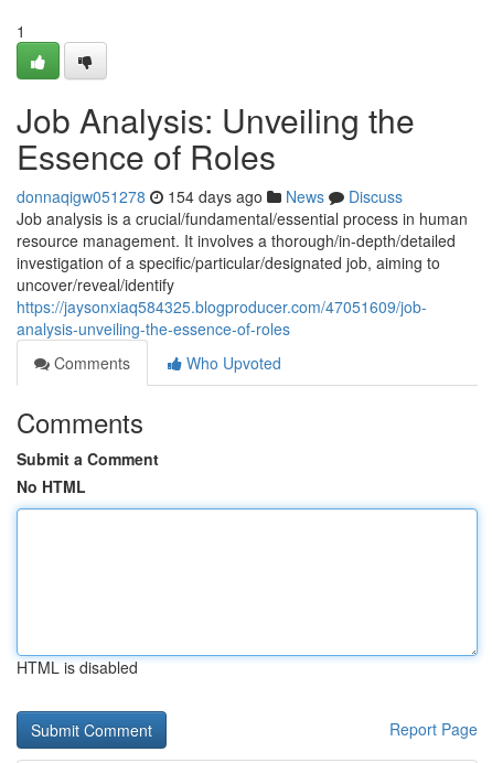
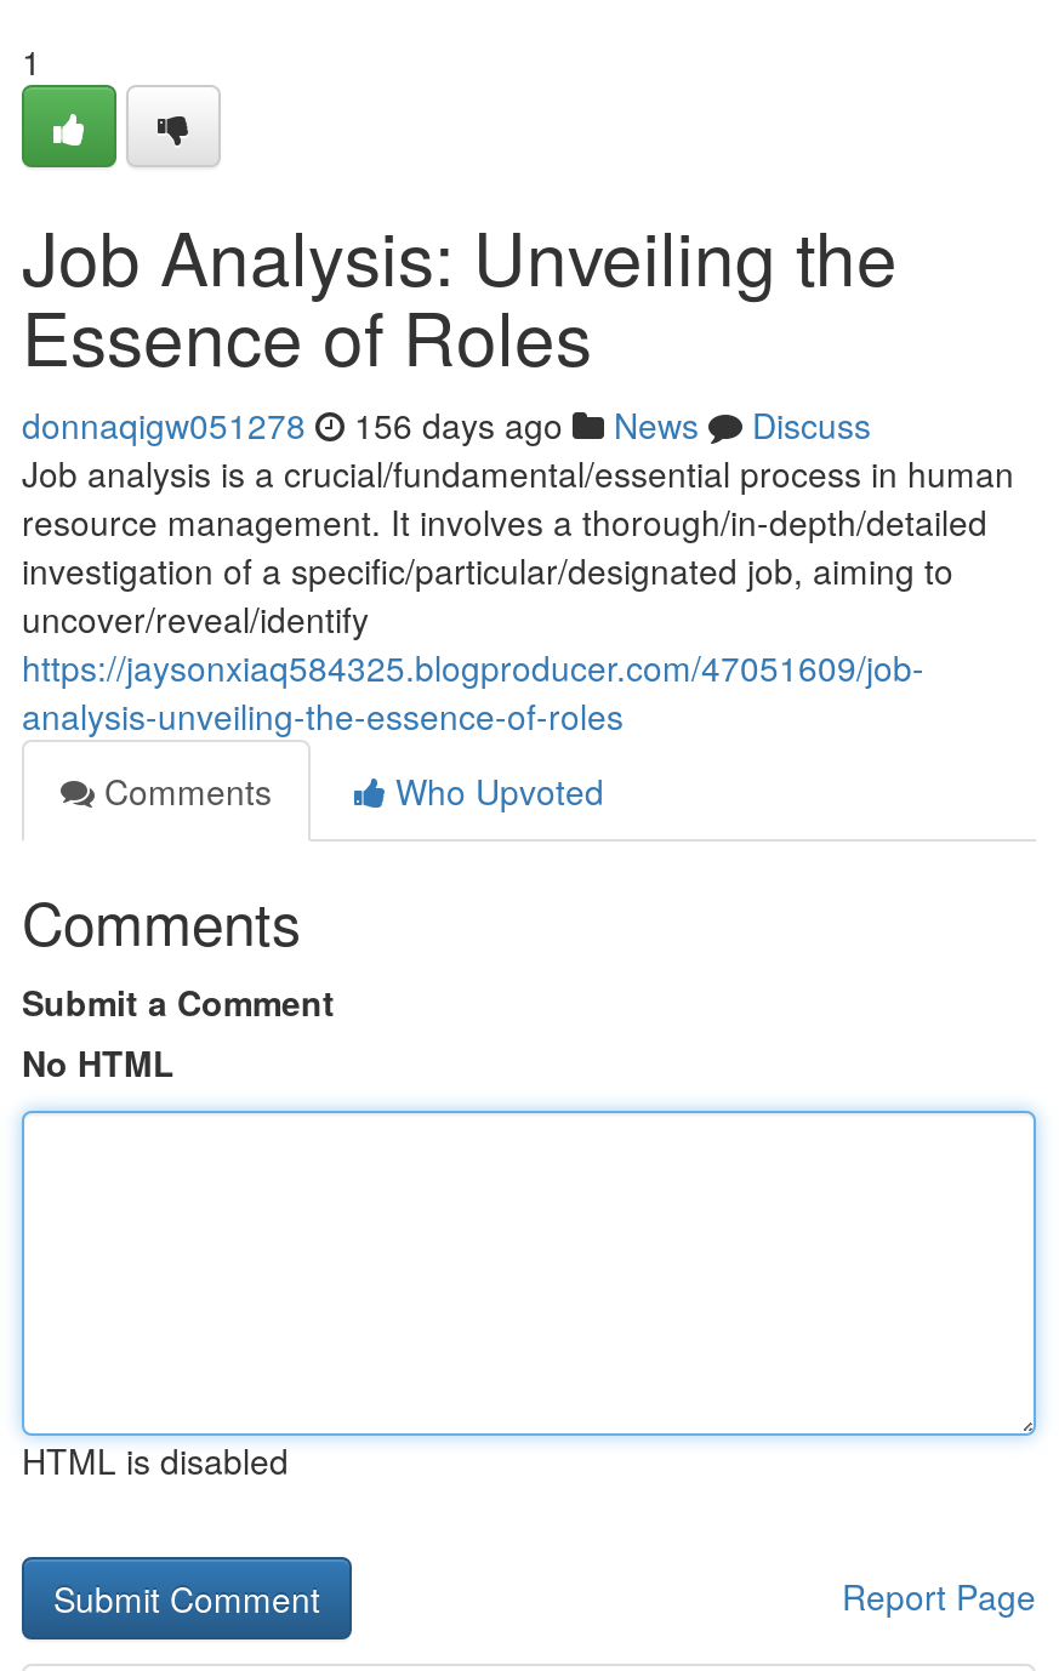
[17,185,403,207] donnaqigw051278 154 days ago News Discuss -> [22,400,871,449] donnaqigw051278 156 days ago News Discuss

